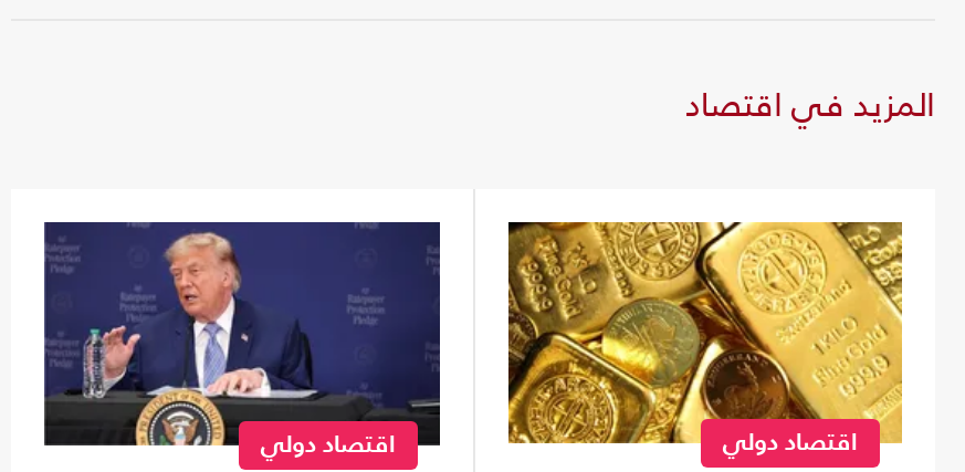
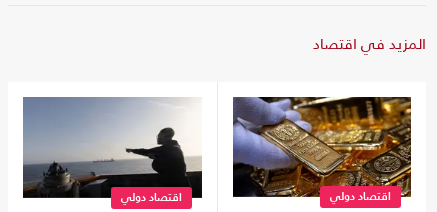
[44,220,442,448] [image] -> [23,97,202,199] [image]
[506,220,904,445] [image] -> [232,96,412,198] [image]

